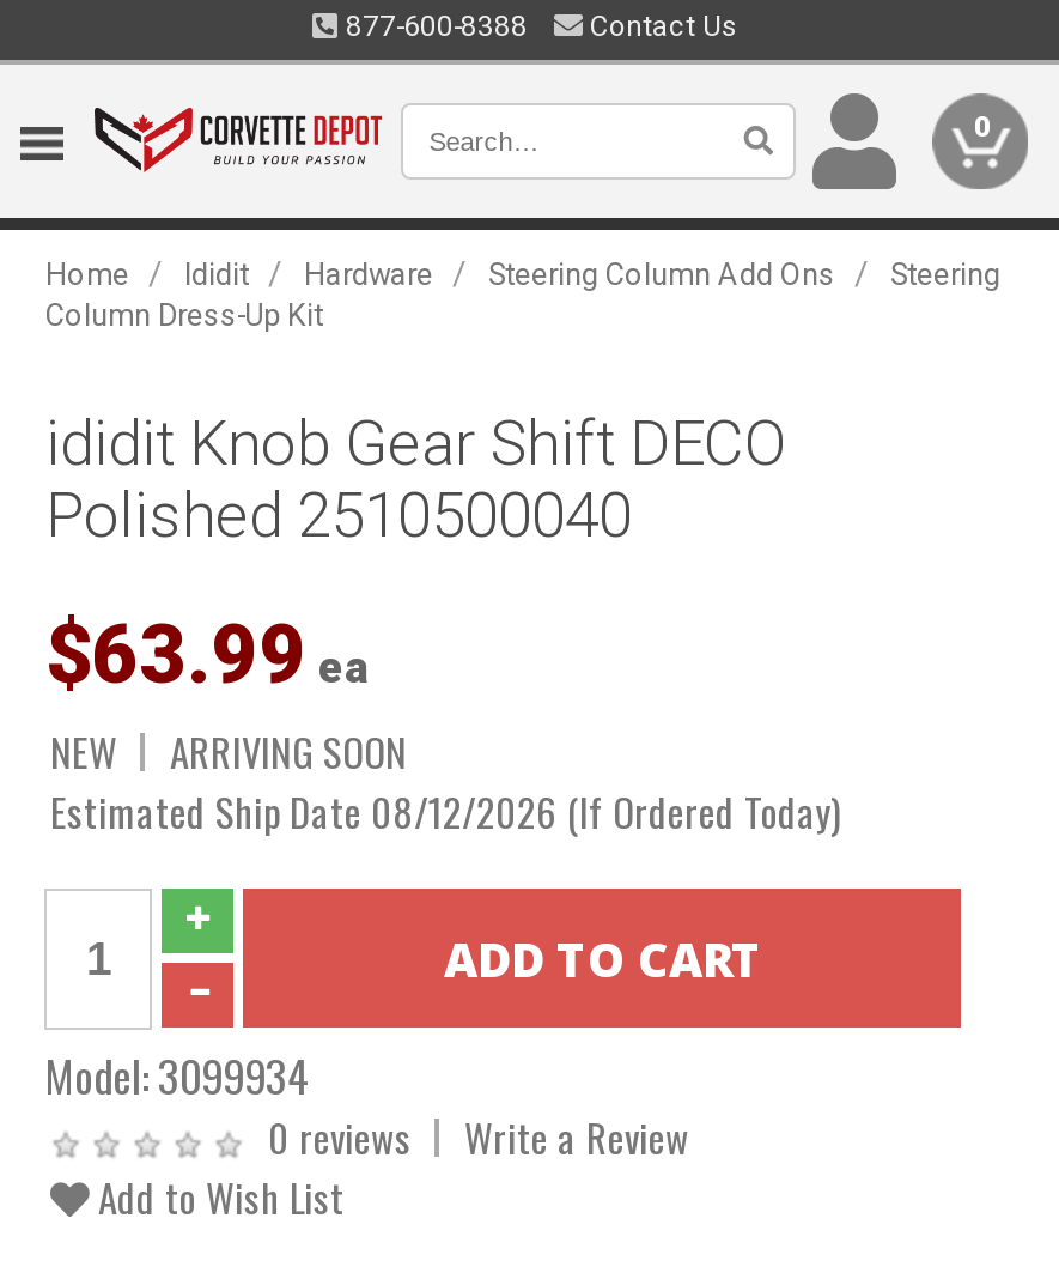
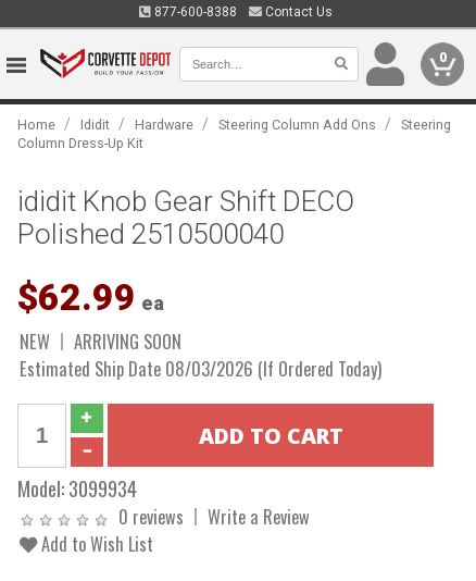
[45,608,368,702] $63.99 ea -> [18,276,165,319] $62.99 ea
[50,781,840,841] Estimated Ship Date 08/12/2026 (If Ordered Today) -> [20,355,382,382] Estimated Ship Date 08/03/2026 (If Ordered Today)

